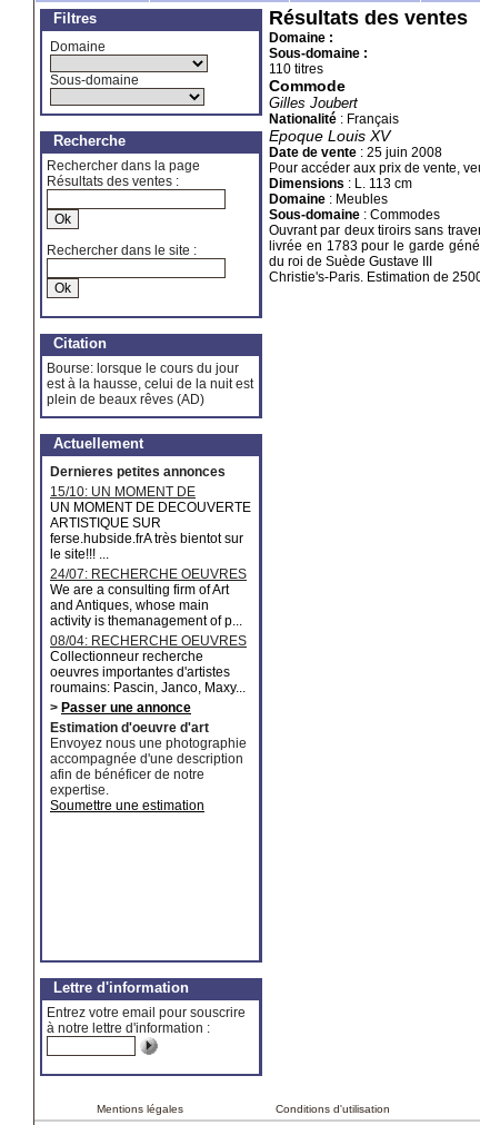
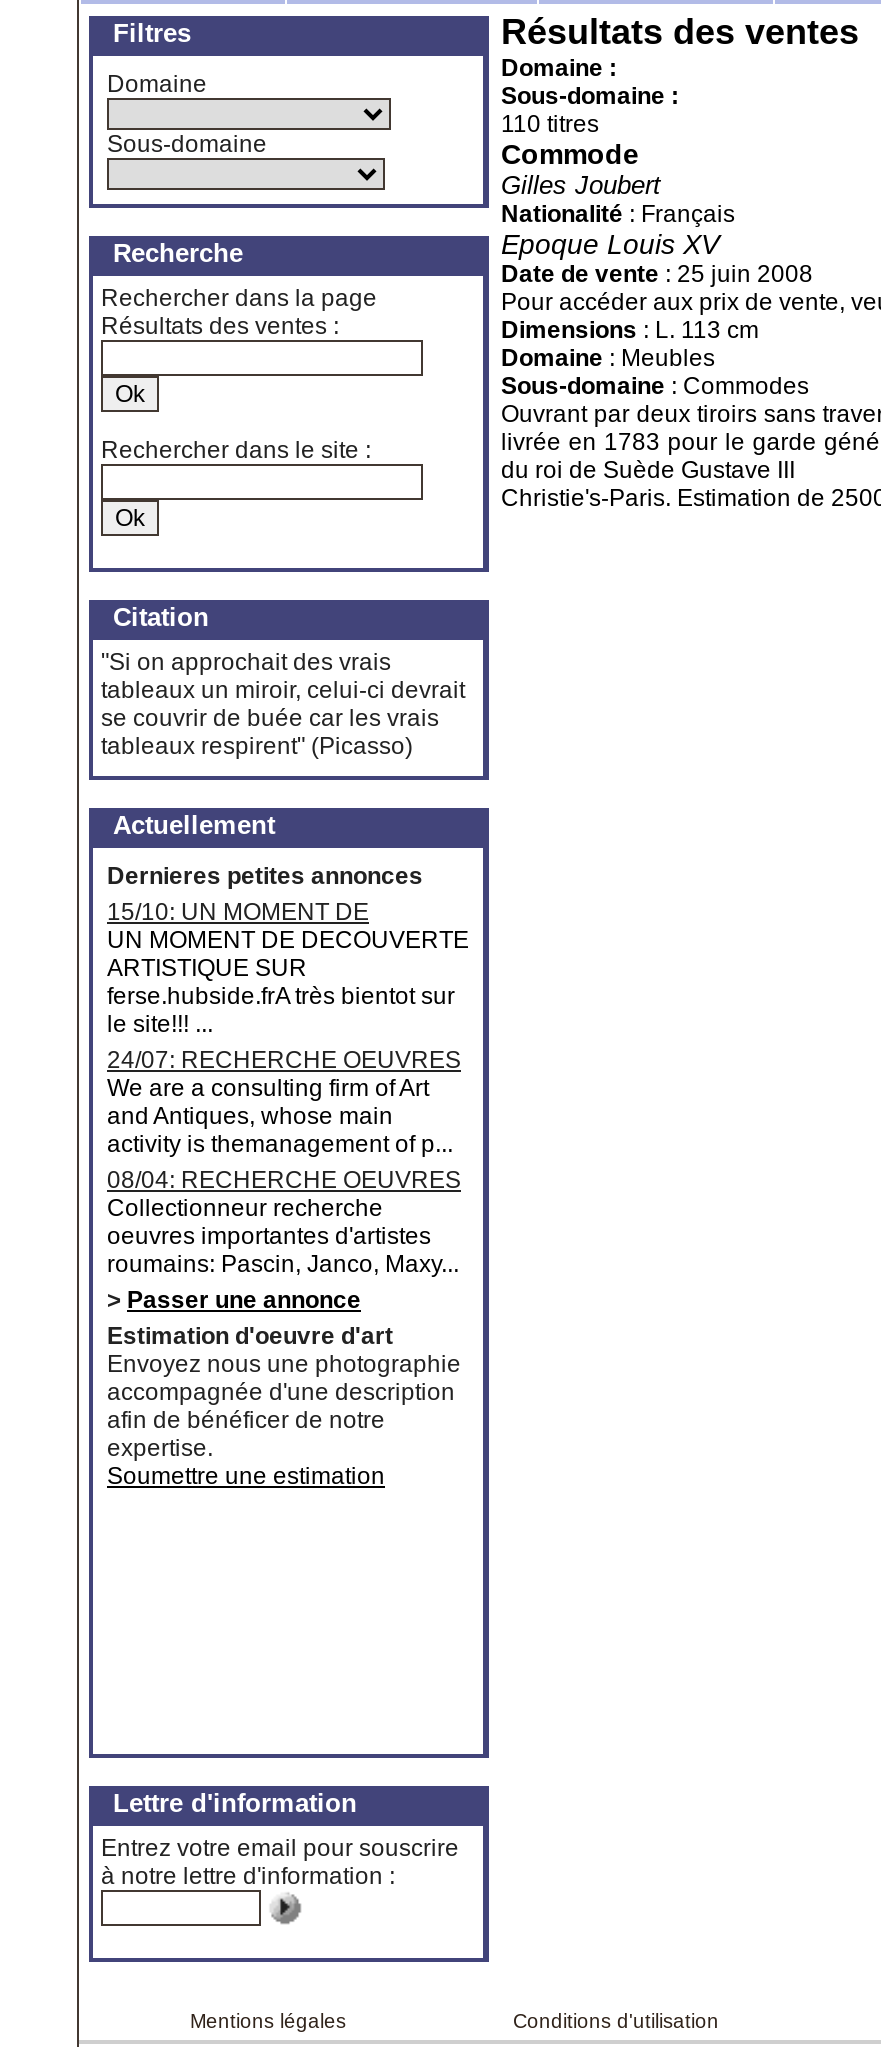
[47,361,253,407] Bourse: lorsque le cours du jour | est à la hausse, celui de la nuit est | plein de beaux rêves (AD) -> [101,648,465,760] "Si on approchait des vrais | tableaux un miroir, celui-ci devrait | se couvrir de buée car les vrais | tableaux respirent" (Picasso)

